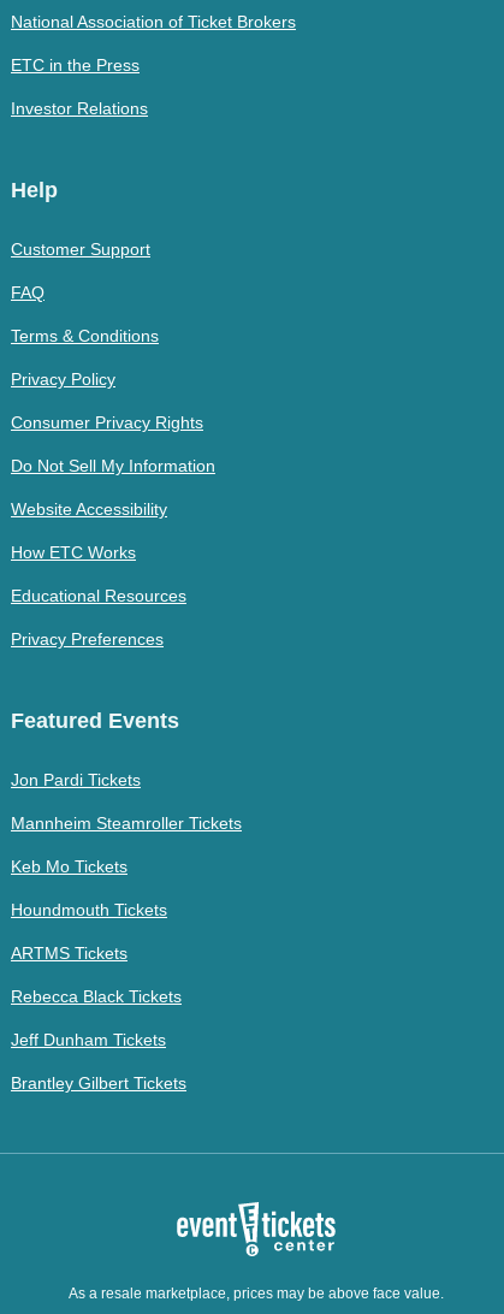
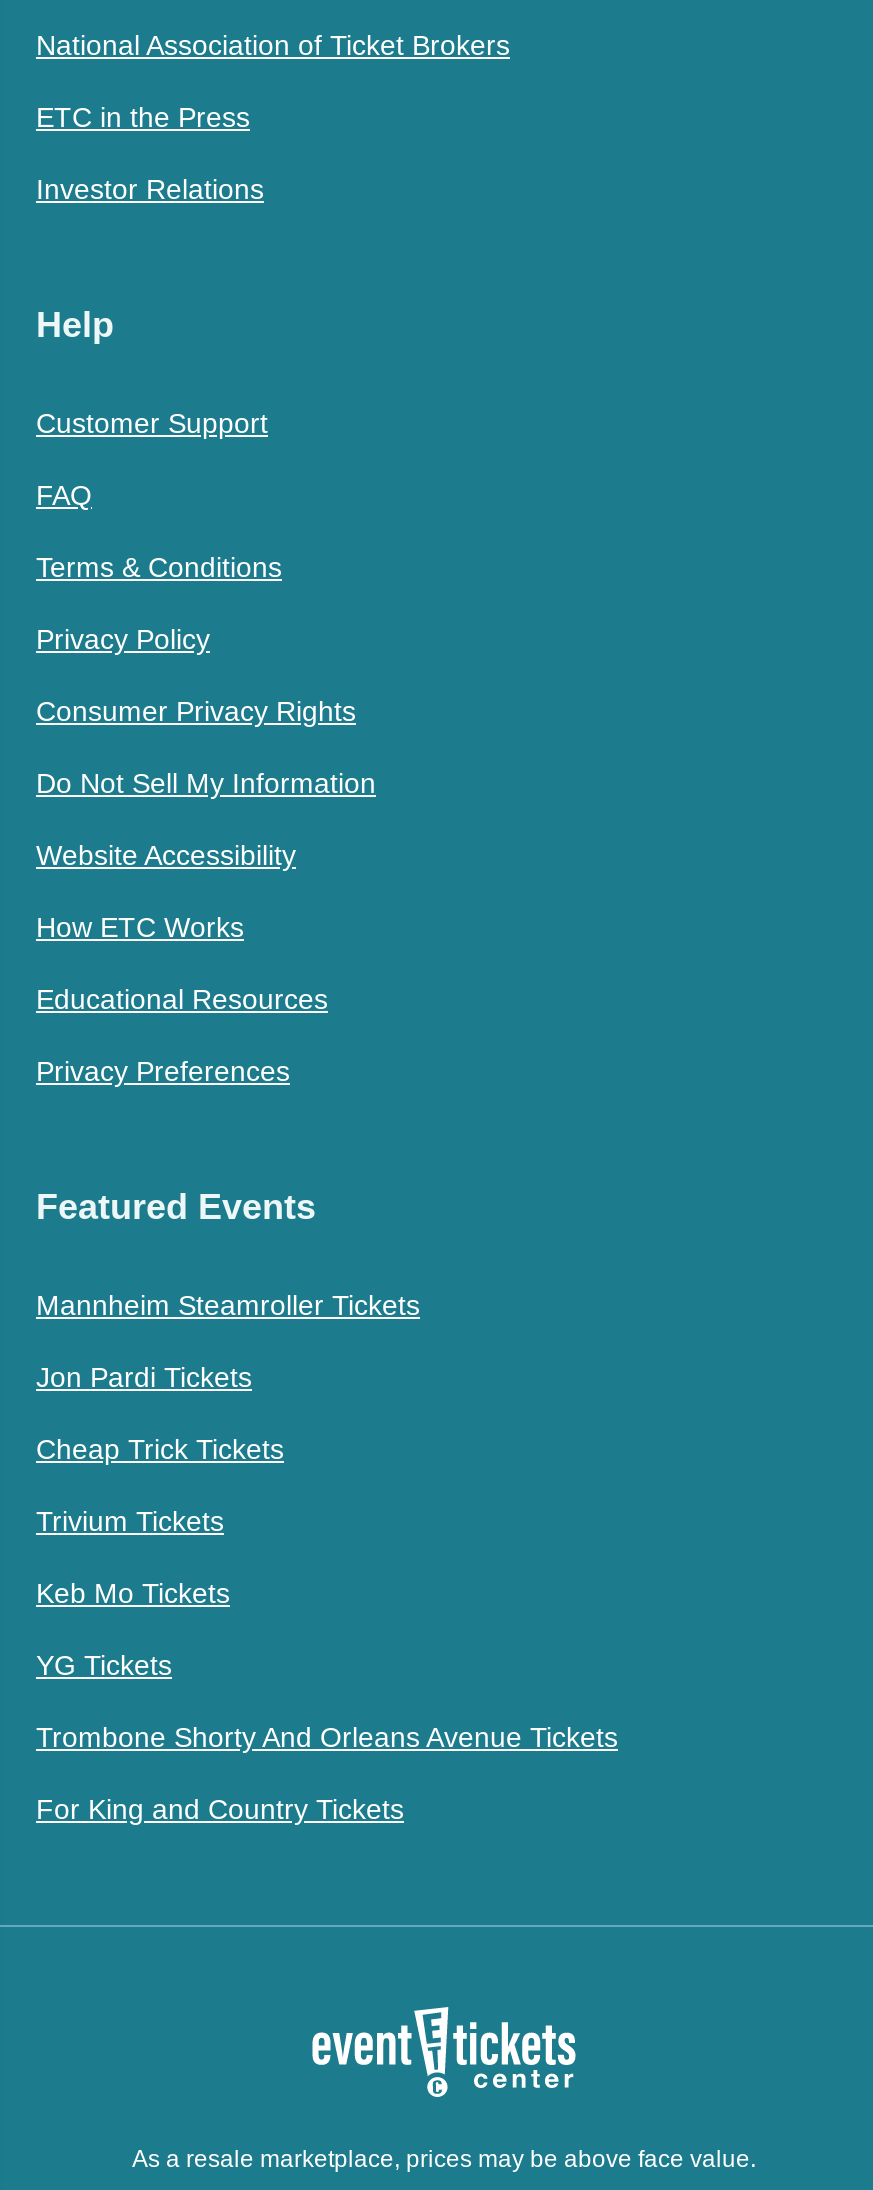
moved [11,770,141,789] -> [36,1360,252,1392]: Jon Pardi Tickets
none -> [36,1432,284,1536] Cheap Trick Tickets | Trivium Tickets
moved [11,813,242,832] -> [36,1288,420,1320]: Mannheim Steamroller Tickets
moved [11,856,128,875] -> [36,1576,230,1608]: Keb Mo Tickets
[11,899,186,1092] Houndmouth Tickets | ARTMS Tickets | Rebecca Black Tickets | Jeff Dunham Tickets | Brantley Gilbert Tickets -> [36,1648,618,1824] YG Tickets | Trombone Shorty And Orleans Avenue Tickets | For King and Country Tickets

